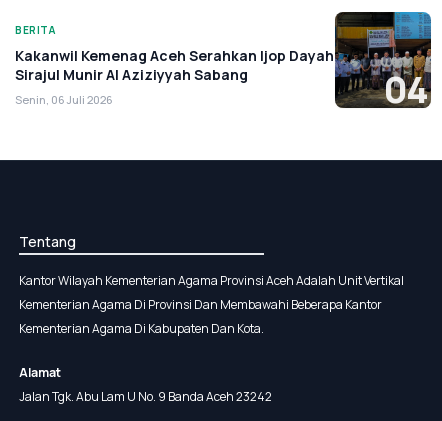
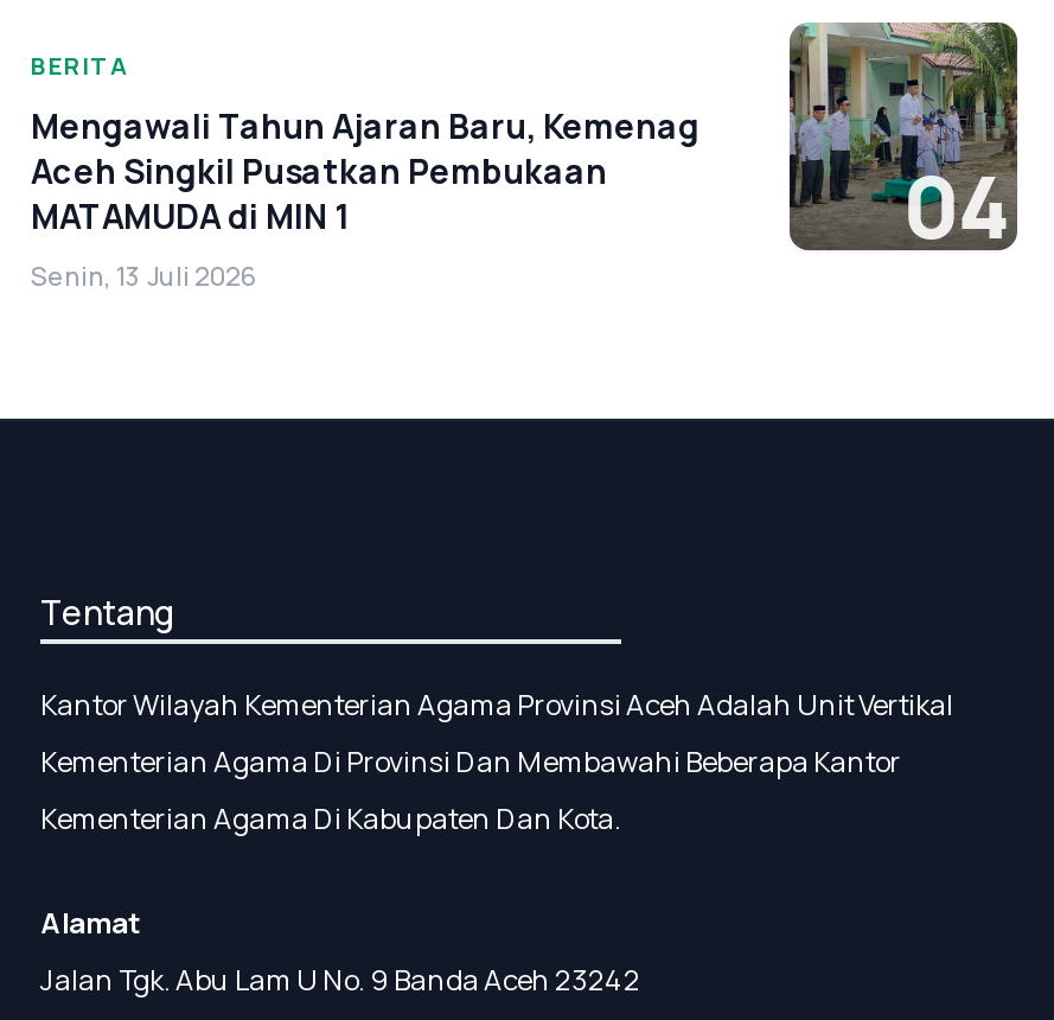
[15,11,432,107] [image] | Kakanwil Kemenag Aceh Serahkan Ijop Dayah | Sirajul Munir Al Aziziyyah Sabang | Senin, 06 Juli 2026 -> [31,21,1020,292] [image] | Mengawali Tahun Ajaran Baru, Kemenag | Aceh Singkil Pusatkan Pembukaan | MATAMUDA di MIN 1 | Senin, 13 Juli 2026

